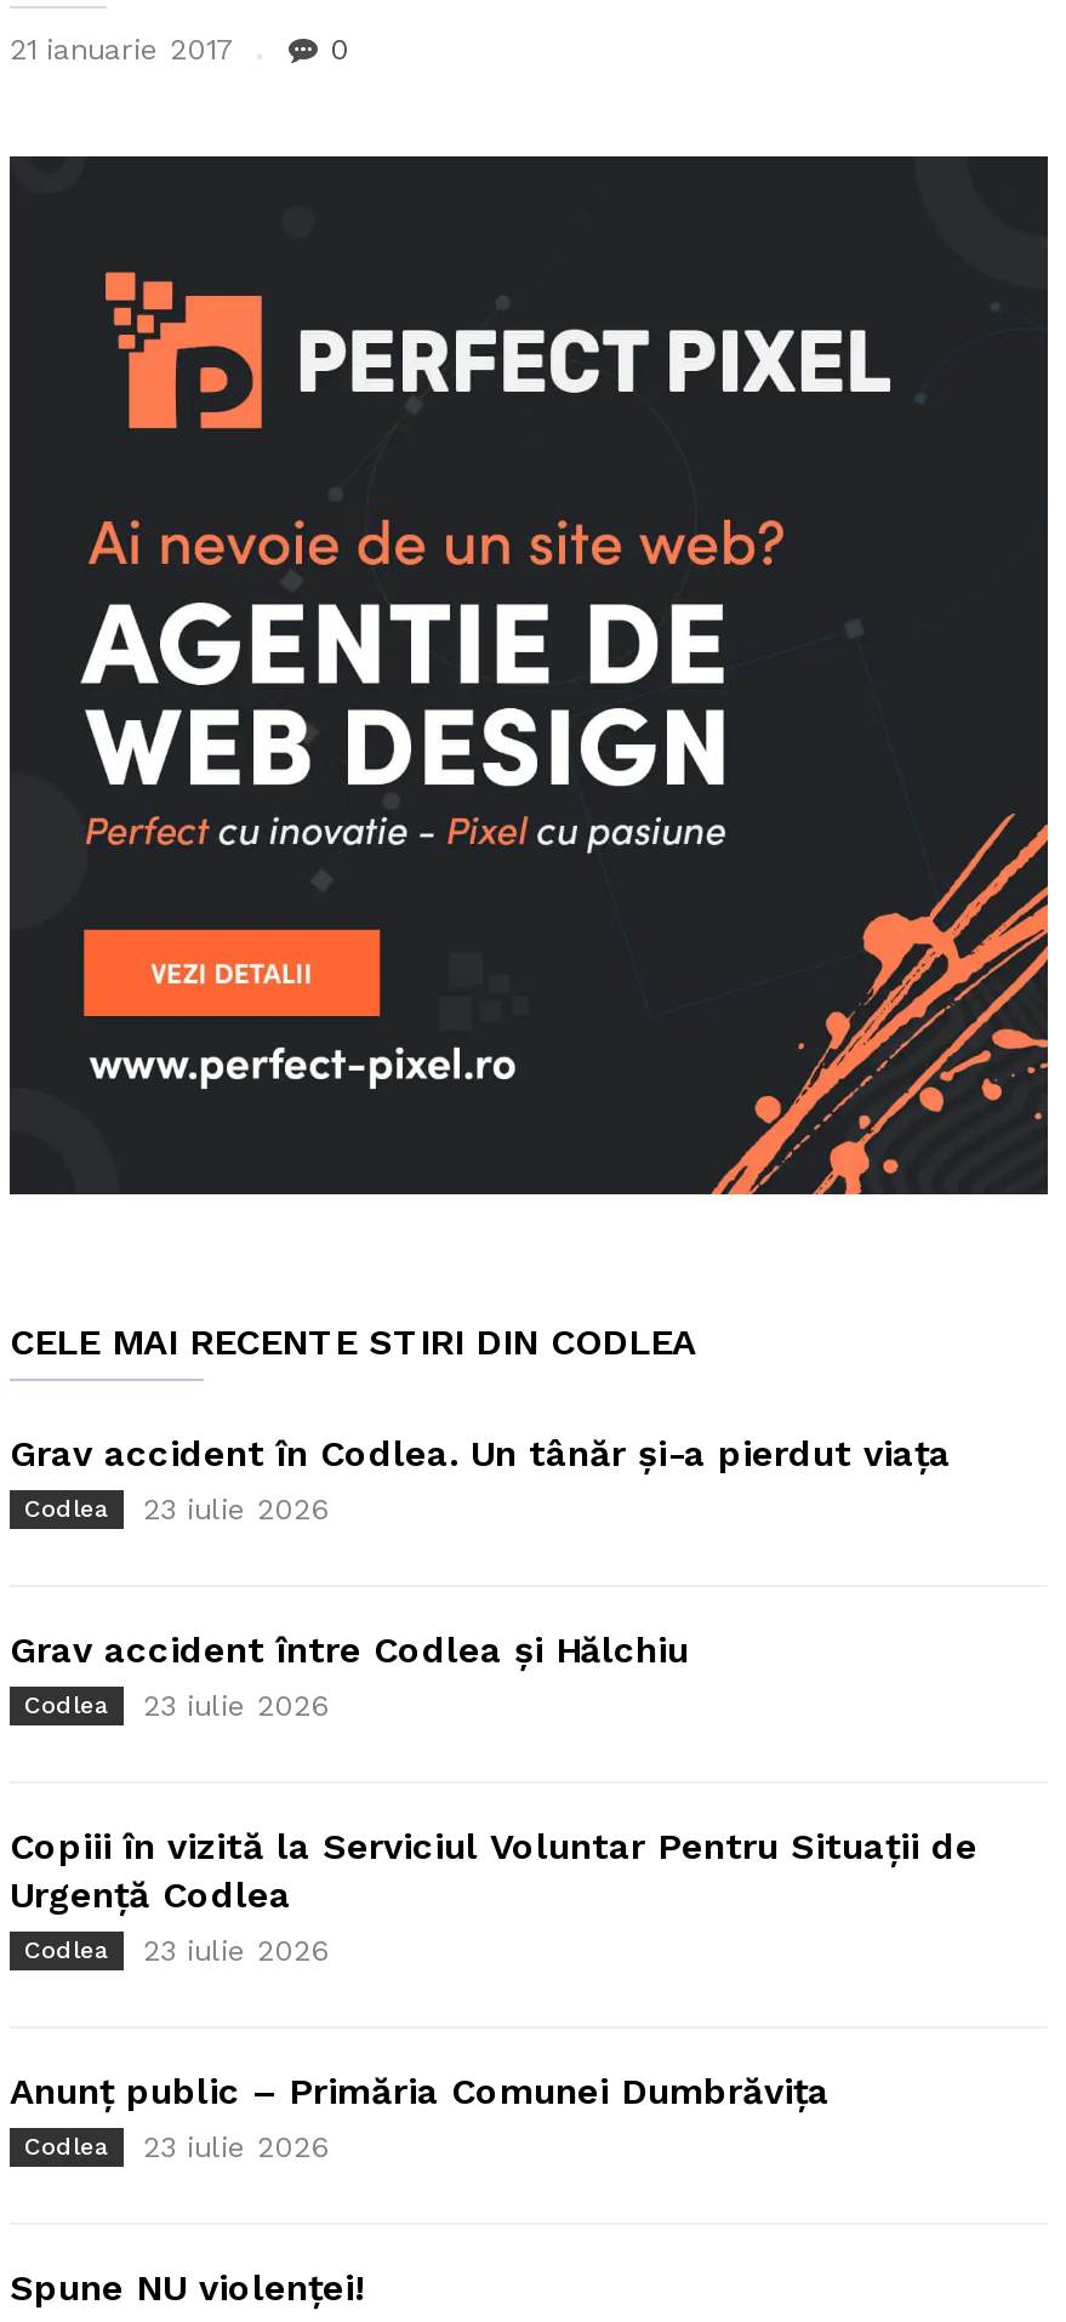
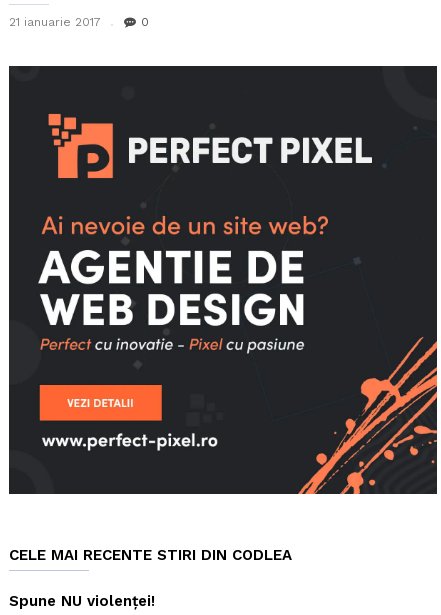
[10,1433,977,2165] Grav accident în Codlea. Un tânăr și-a pierdut viața | Codlea | 23 iulie 2026 | Grav accident între Codlea și Hălchiu | Codlea | 23 iulie 2026 | Copiii în vizită la Serviciul Voluntar Pentru Situații de | Urgență Codlea | Codlea | 23 iulie 2026 | Anunț public – Primăria Comunei Dumbrăvița | Codlea | 23 iulie 2026 -> none

